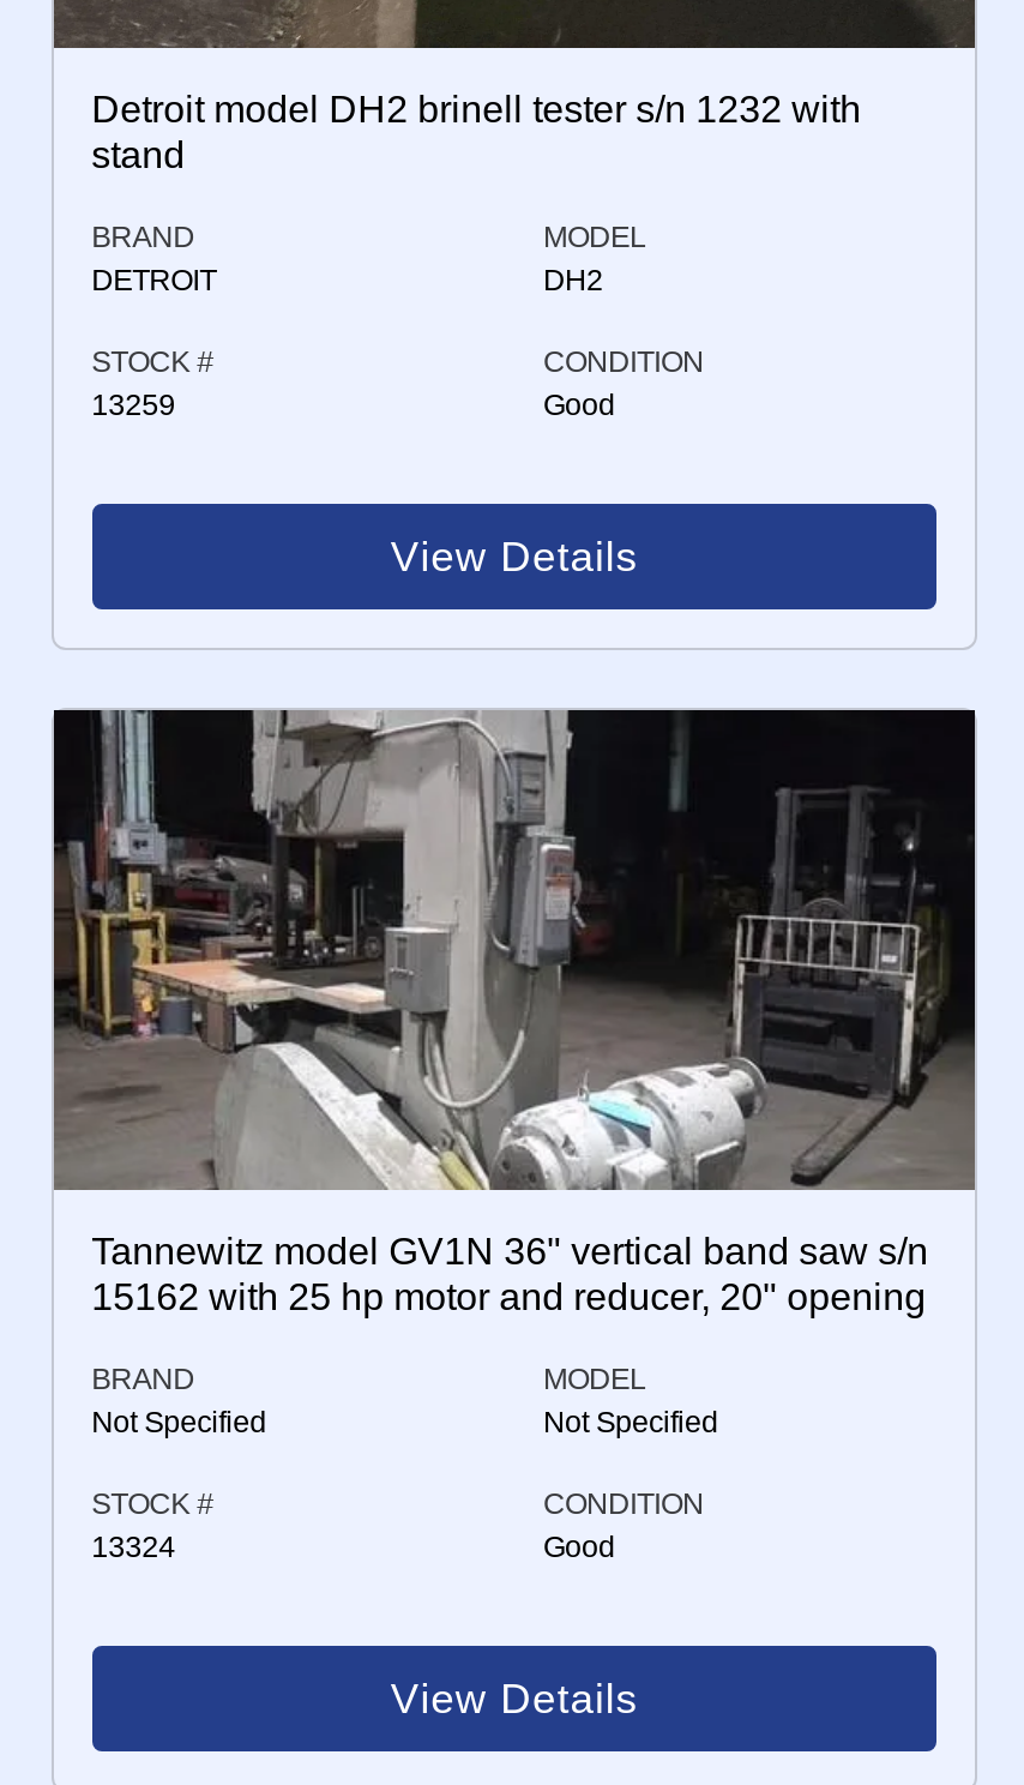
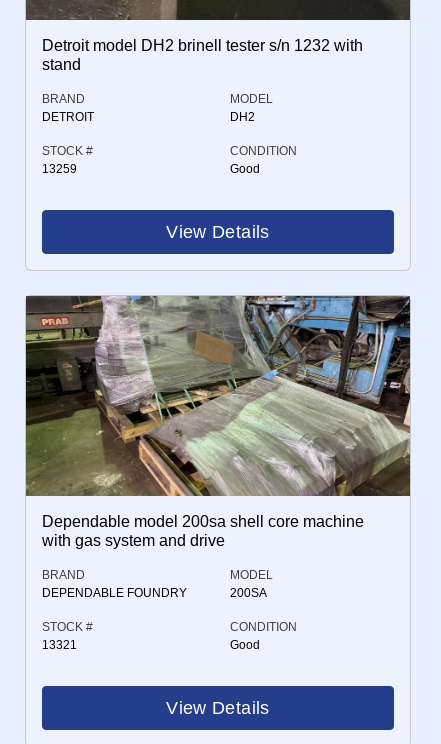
[52,708,977,1317] [image] | Tannewitz model GV1N 36" vertical band saw s/n | 15162 with 25 hp motor and reducer, 20" opening -> [25,295,411,549] [image] | Dependable model 200sa shell core machine | with gas system and drive
[92,1406,267,1440] Not Specified -> [42,586,187,600] DEPENDABLE FOUNDRY
[543,1406,718,1440] Not Specified -> [230,586,267,600] 200SA
[92,1531,176,1564] 13324 -> [42,638,77,652] 13321

